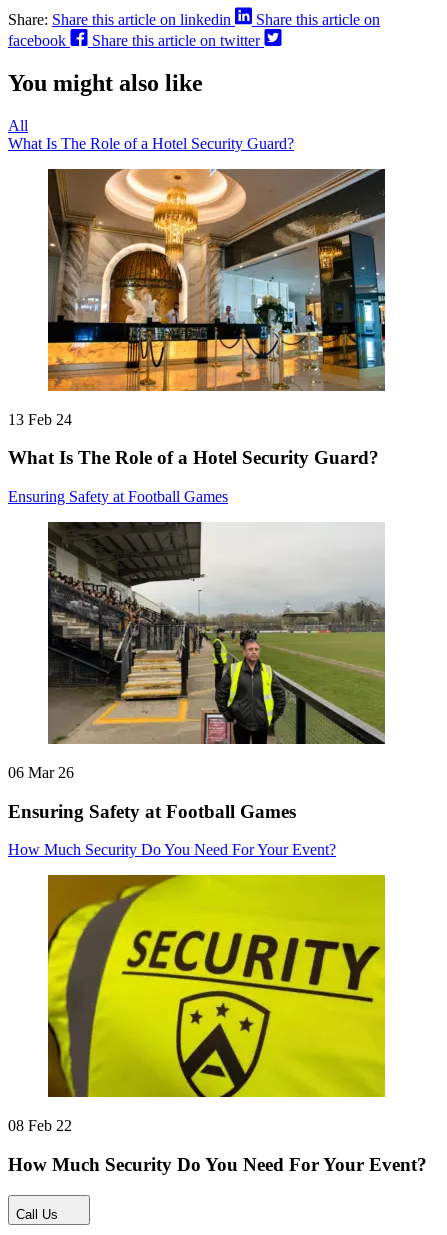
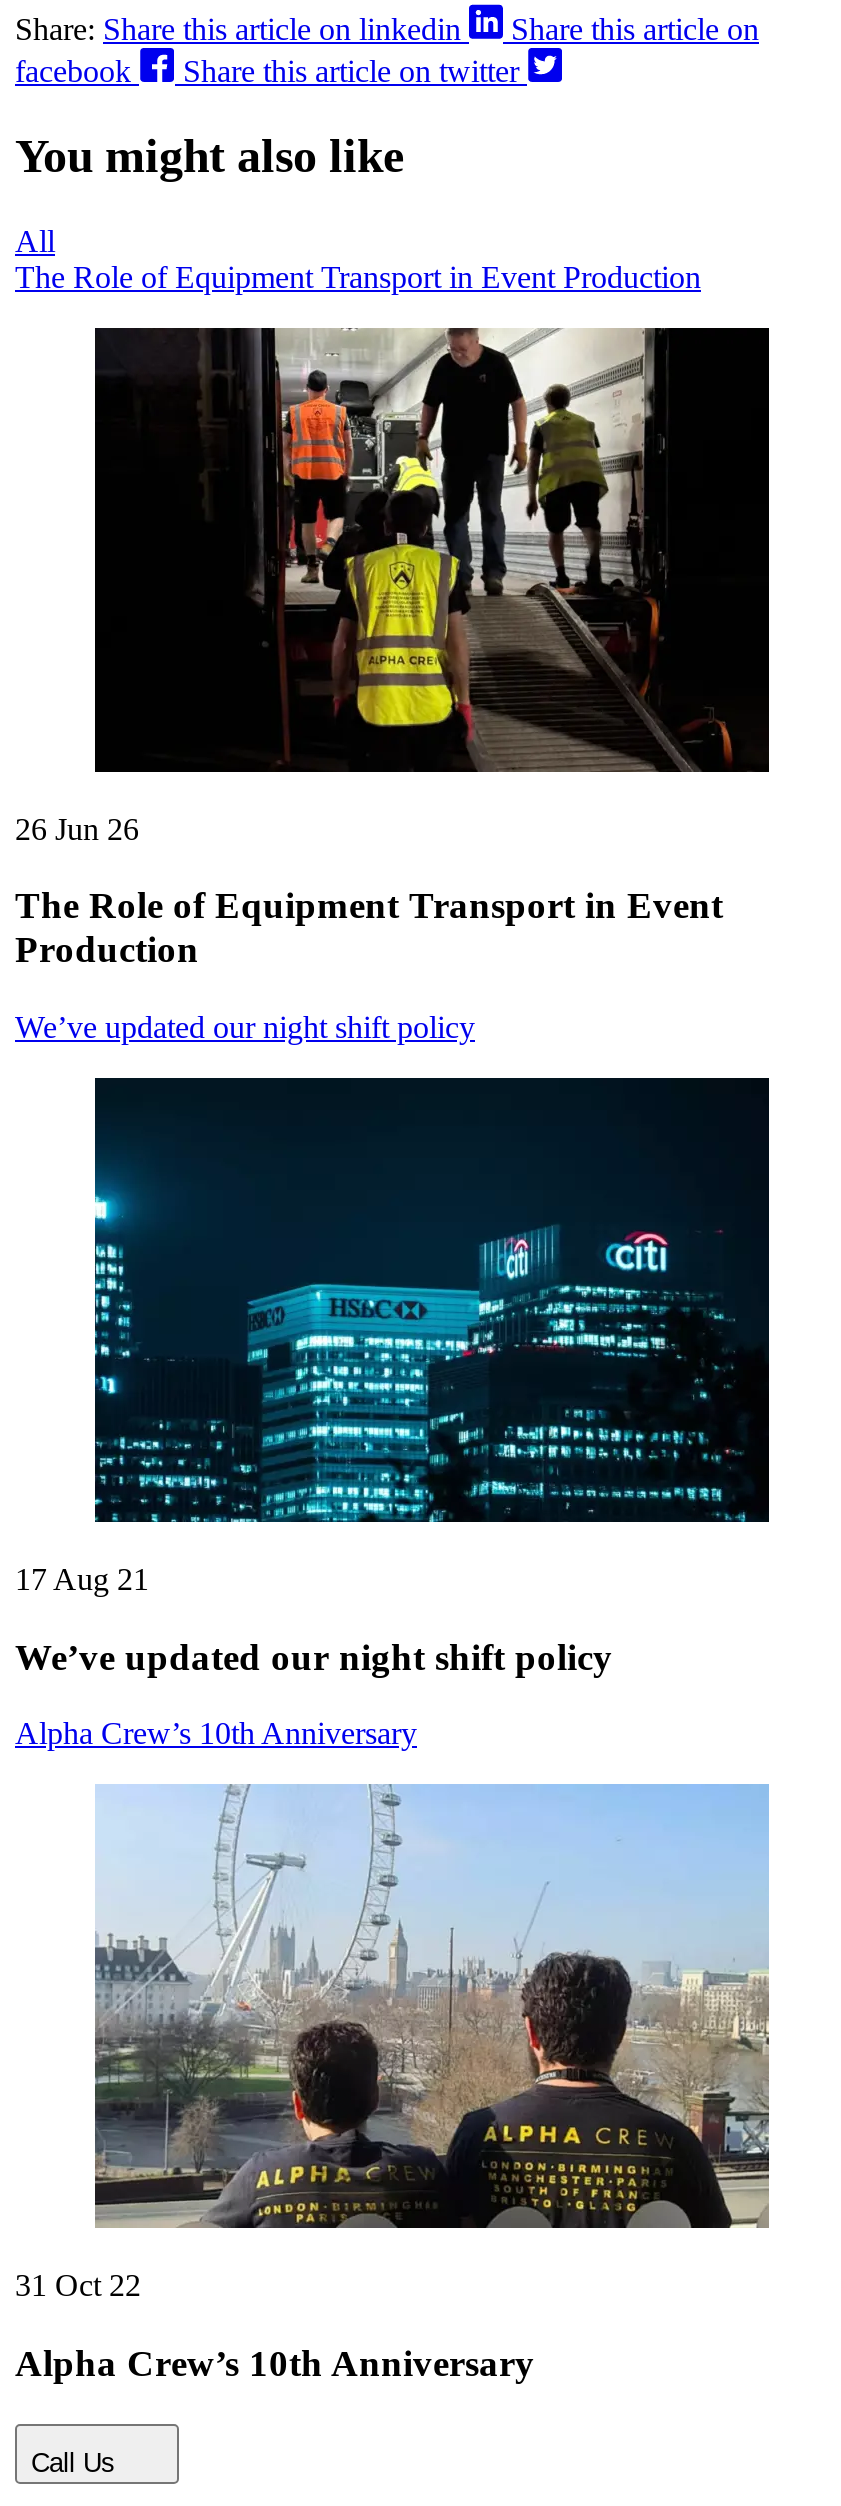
[8,134,294,151] What Is The Role of a Hotel Security Guard? -> [15,259,701,293] The Role of Equipment Transport in Event Production
[8,168,386,427] [image] | 13 Feb 24 -> [15,326,771,845] [image] | 26 Jun 26
[8,447,379,468] What Is The Role of a Hotel Security Guard? -> [15,884,723,970] The Role of Equipment Transport in Event | Production
[8,488,228,505] Ensuring Safety at Football Games -> [15,1010,475,1044] We’ve updated our night shift policy
[8,523,386,781] [image] | 06 Mar 26 -> [15,1076,771,1596] [image] | 17 Aug 21
[8,801,296,822] Ensuring Safety at Football Games -> [15,1635,613,1677] We’ve updated our night shift policy
[8,841,336,858] How Much Security Do You Need For Your Event? -> [15,1717,417,1751] Alpha Crew’s 10th Anniversary
[8,874,386,1134] [image] | 08 Feb 22 -> [15,1784,771,2303] [image] | 31 Oct 22
[8,1154,427,1175] How Much Security Do You Need For Your Event? -> [15,2342,535,2384] Alpha Crew’s 10th Anniversary

